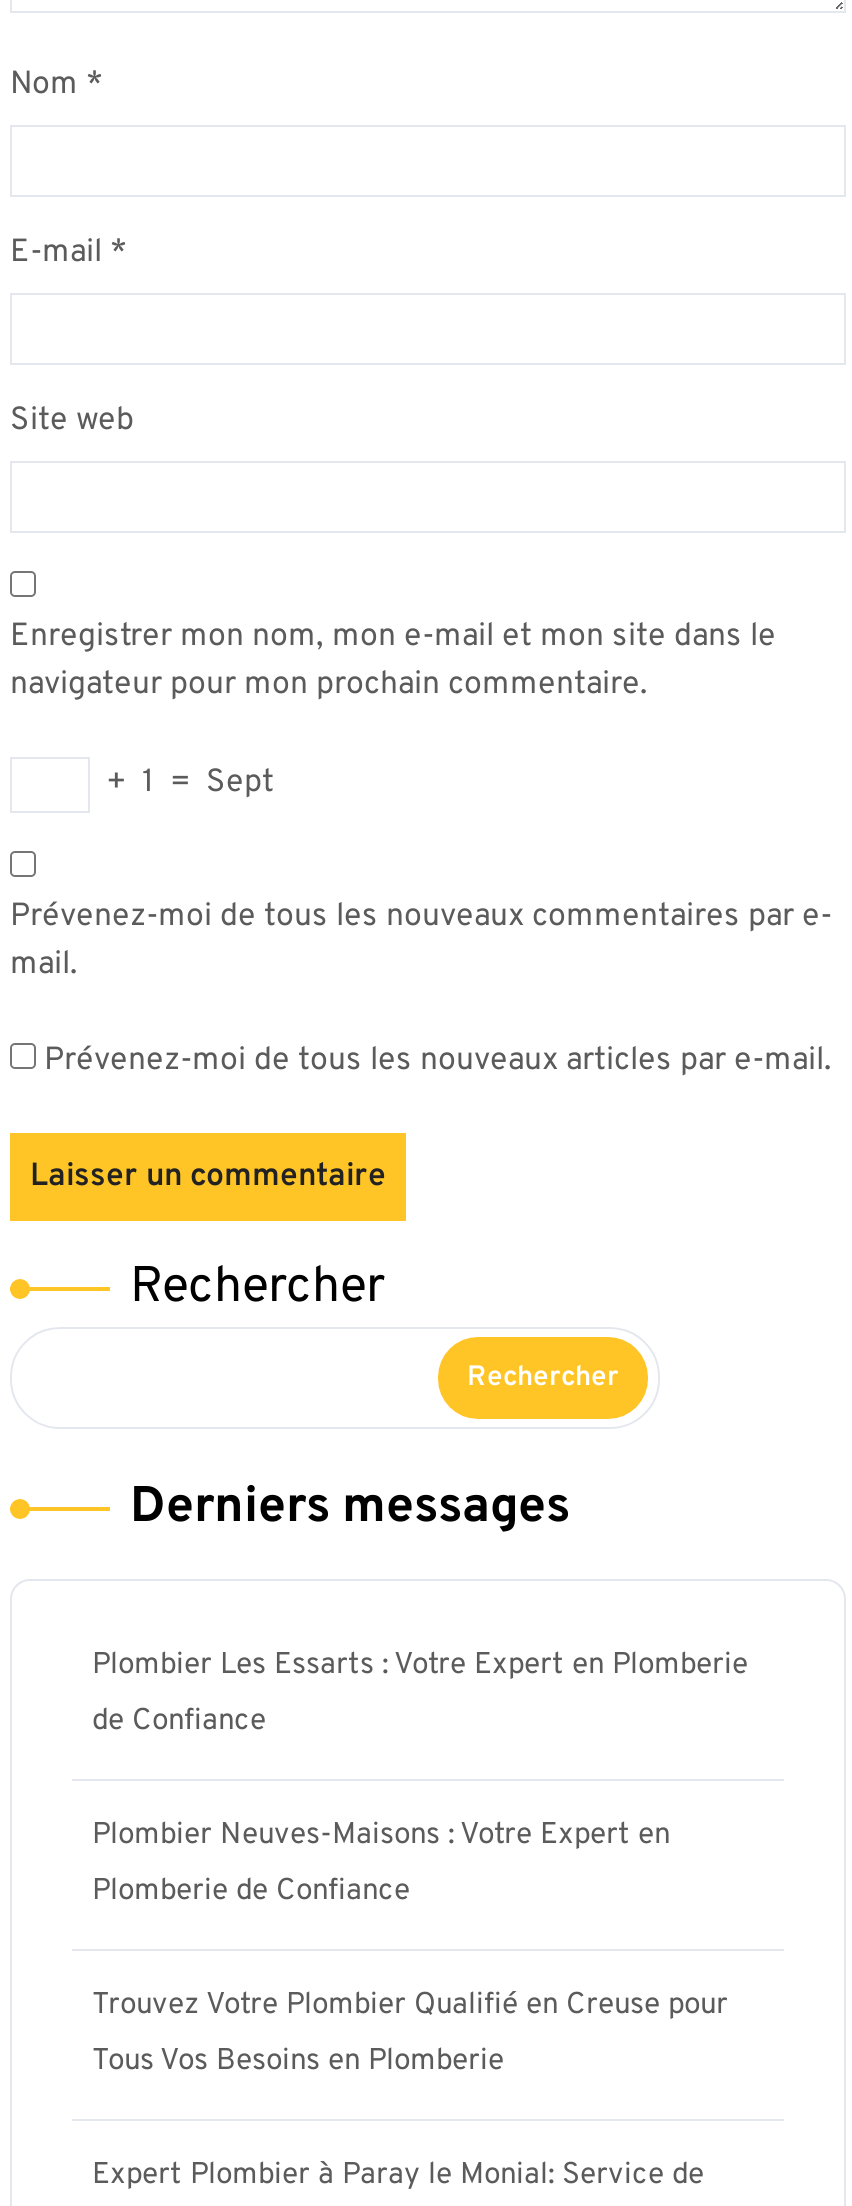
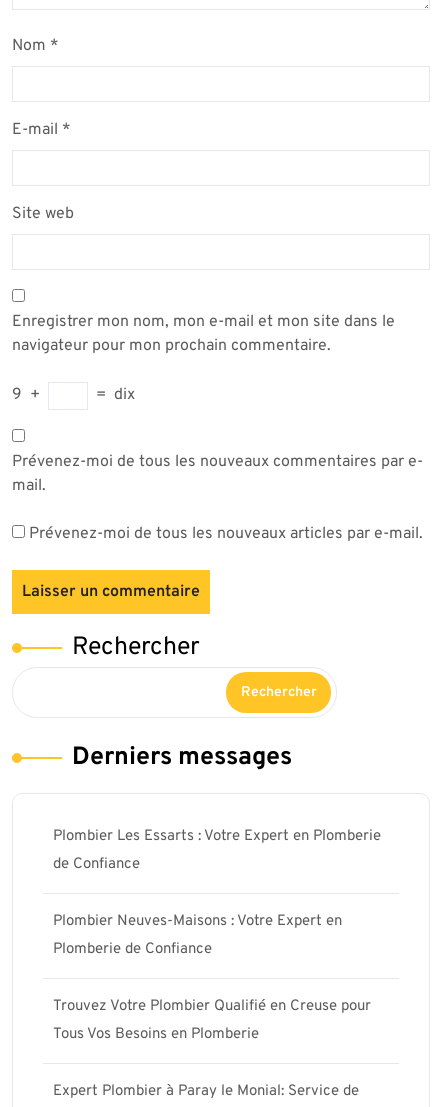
[98,764,274,804] + 1 = Sept -> [12,385,135,405] 9 + | = dix

